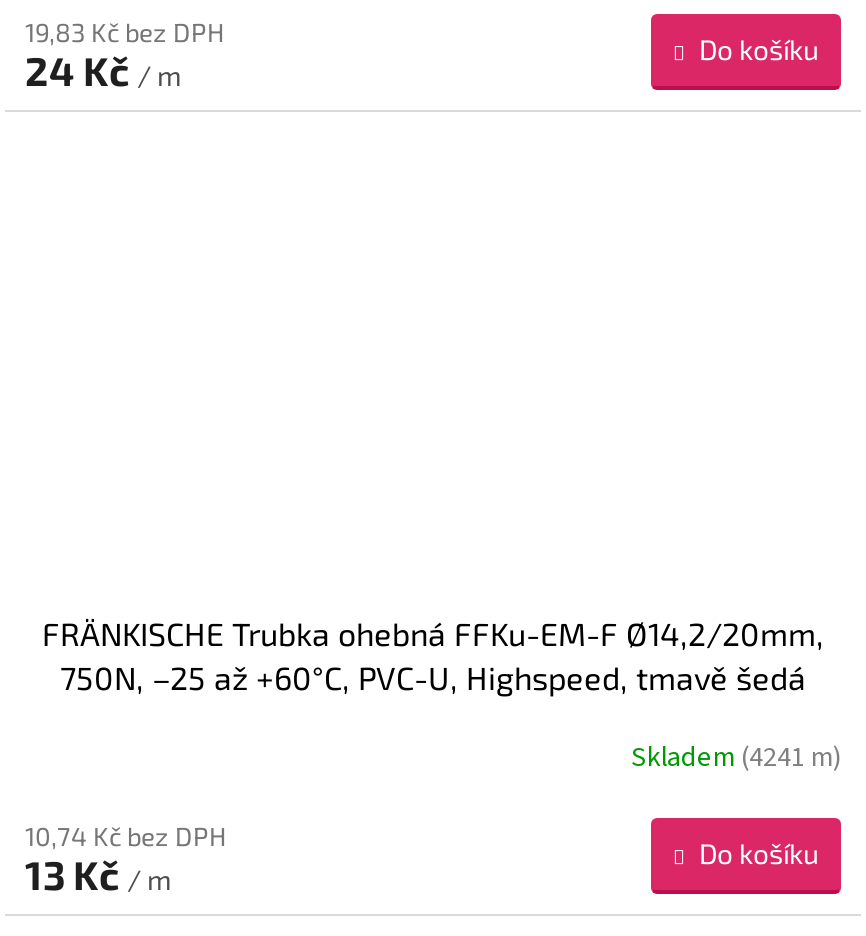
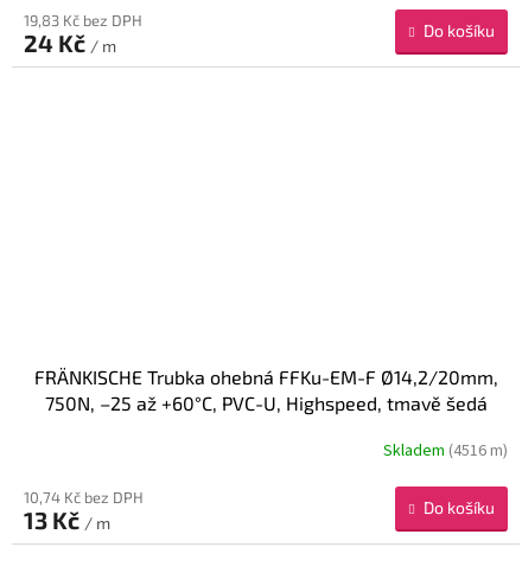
[631,739,841,779] Skladem (4241 m) -> [383,439,508,463] Skladem (4516 m)

